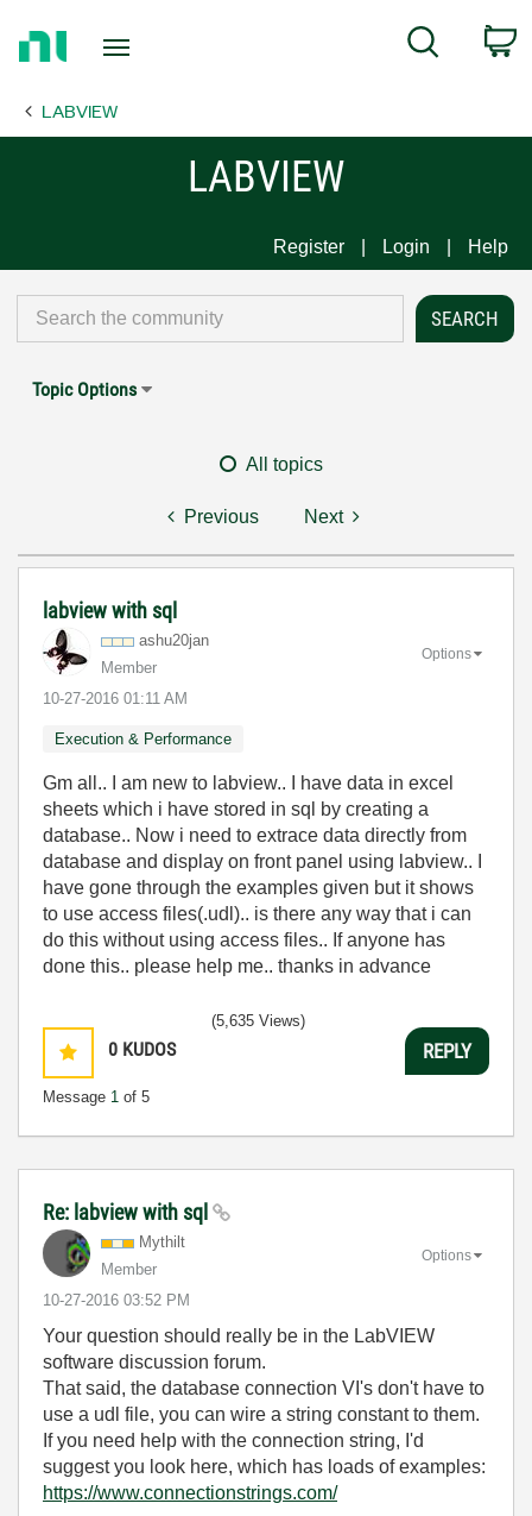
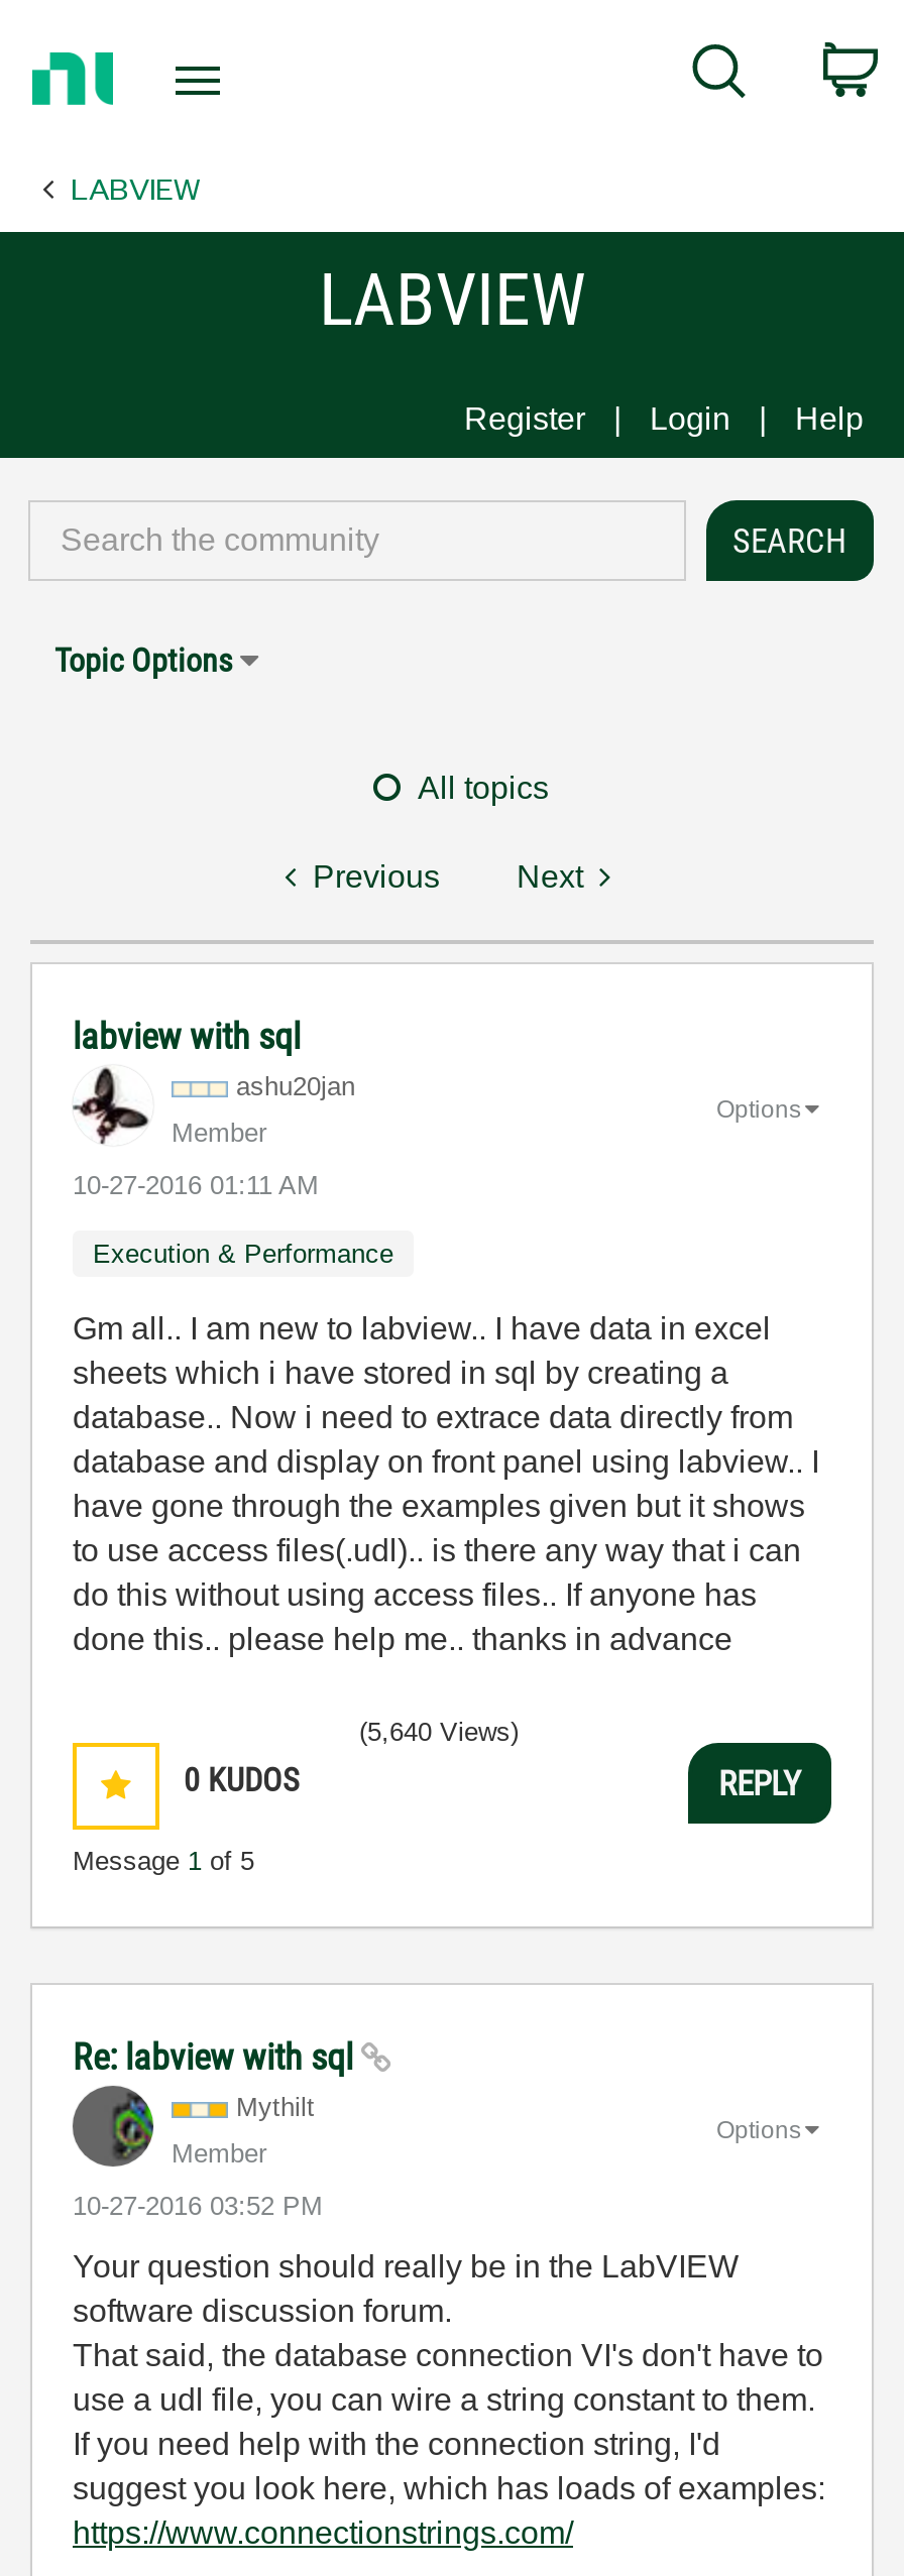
[211,1012,305,1030] (5,635 Views) -> [359,1717,519,1747] (5,640 Views)

